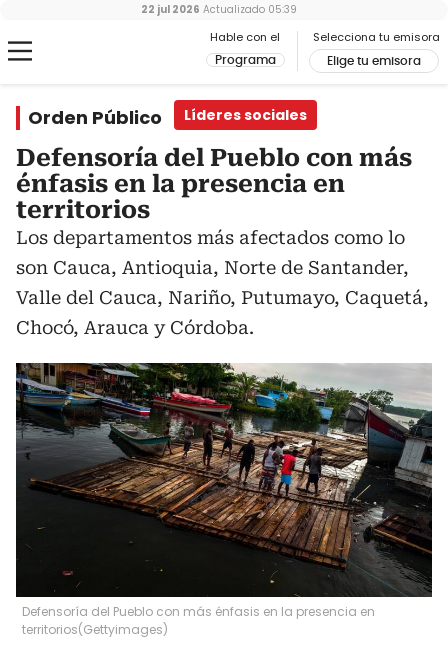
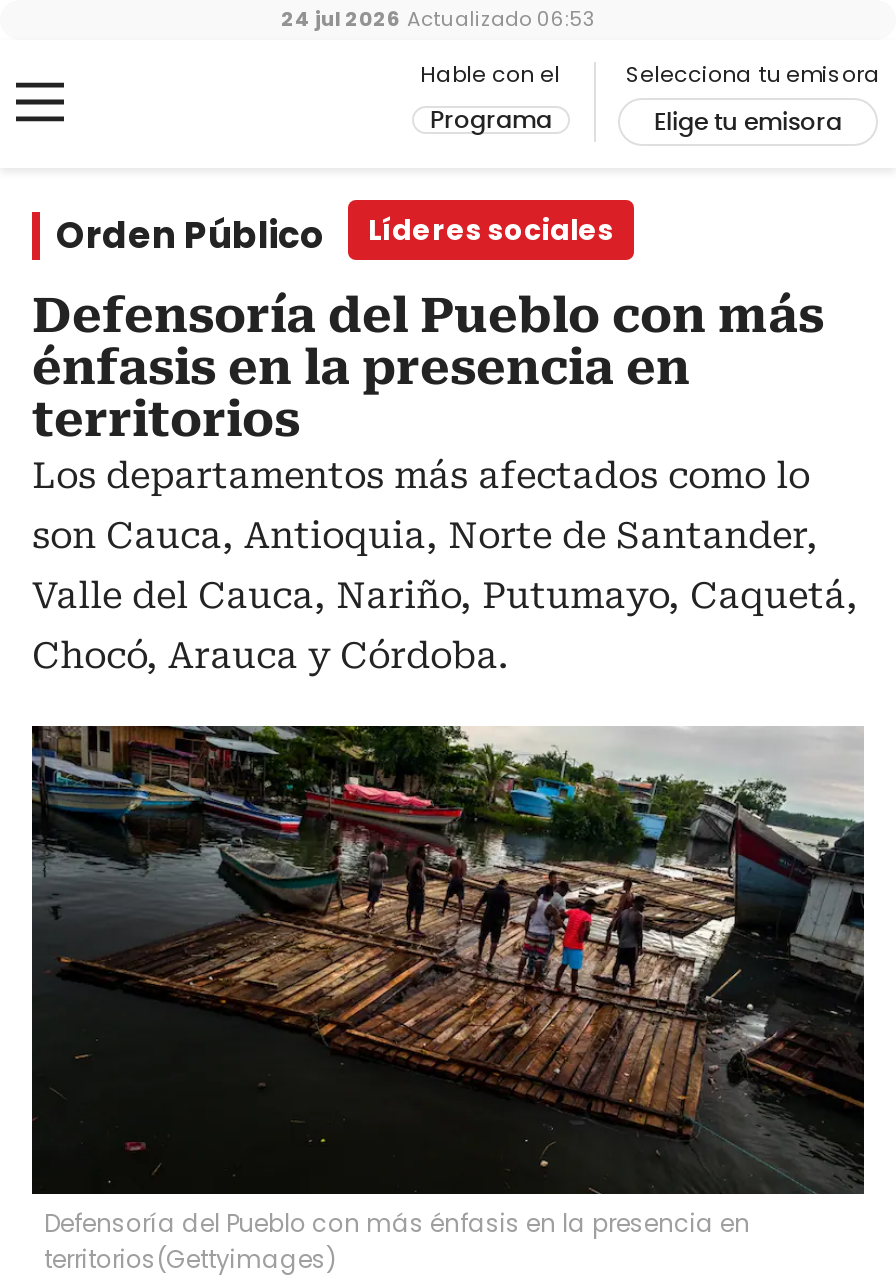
[141,2,297,17] 22 jul 2026 Actualizado 05:39 -> [281,4,595,34] 24 jul 2026 Actualizado 06:53

